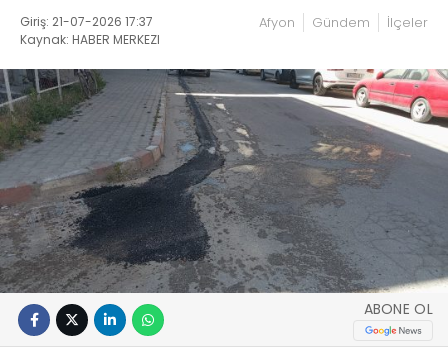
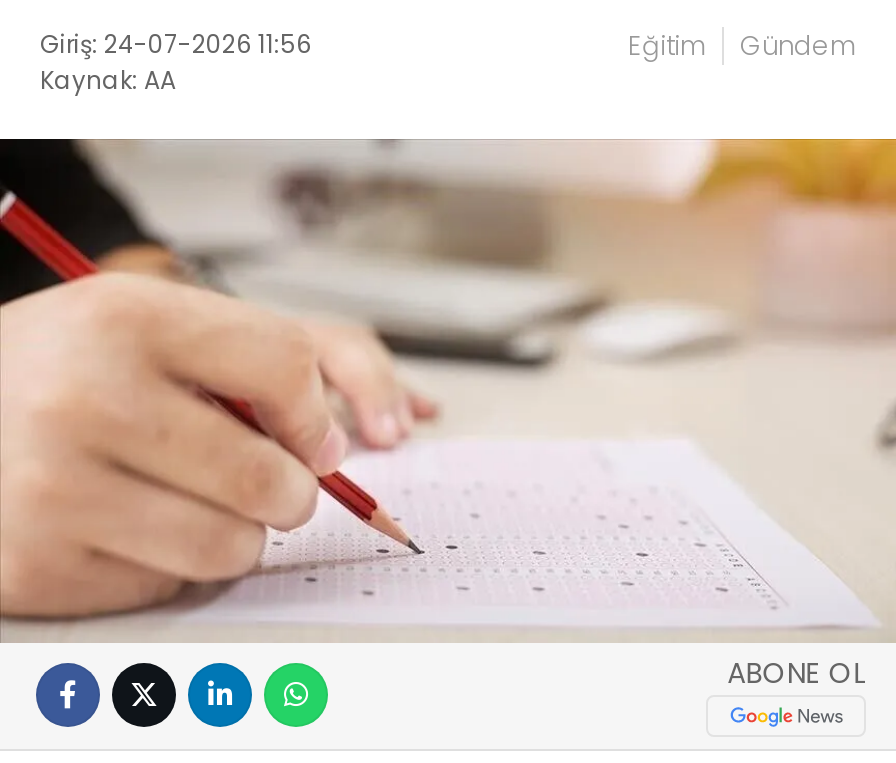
[20,13,160,48] Giriş: 21-07-2026 17:37 | Kaynak: HABER MERKEZI -> [40,26,312,96] Giriş: 24-07-2026 11:56 | Kaynak: AA
[259,13,295,32] Afyon -> [628,26,706,64] Eğitim
[387,13,428,32] İlçeler -> none
[3,68,445,293] [image] -> [6,137,890,643] [image]

